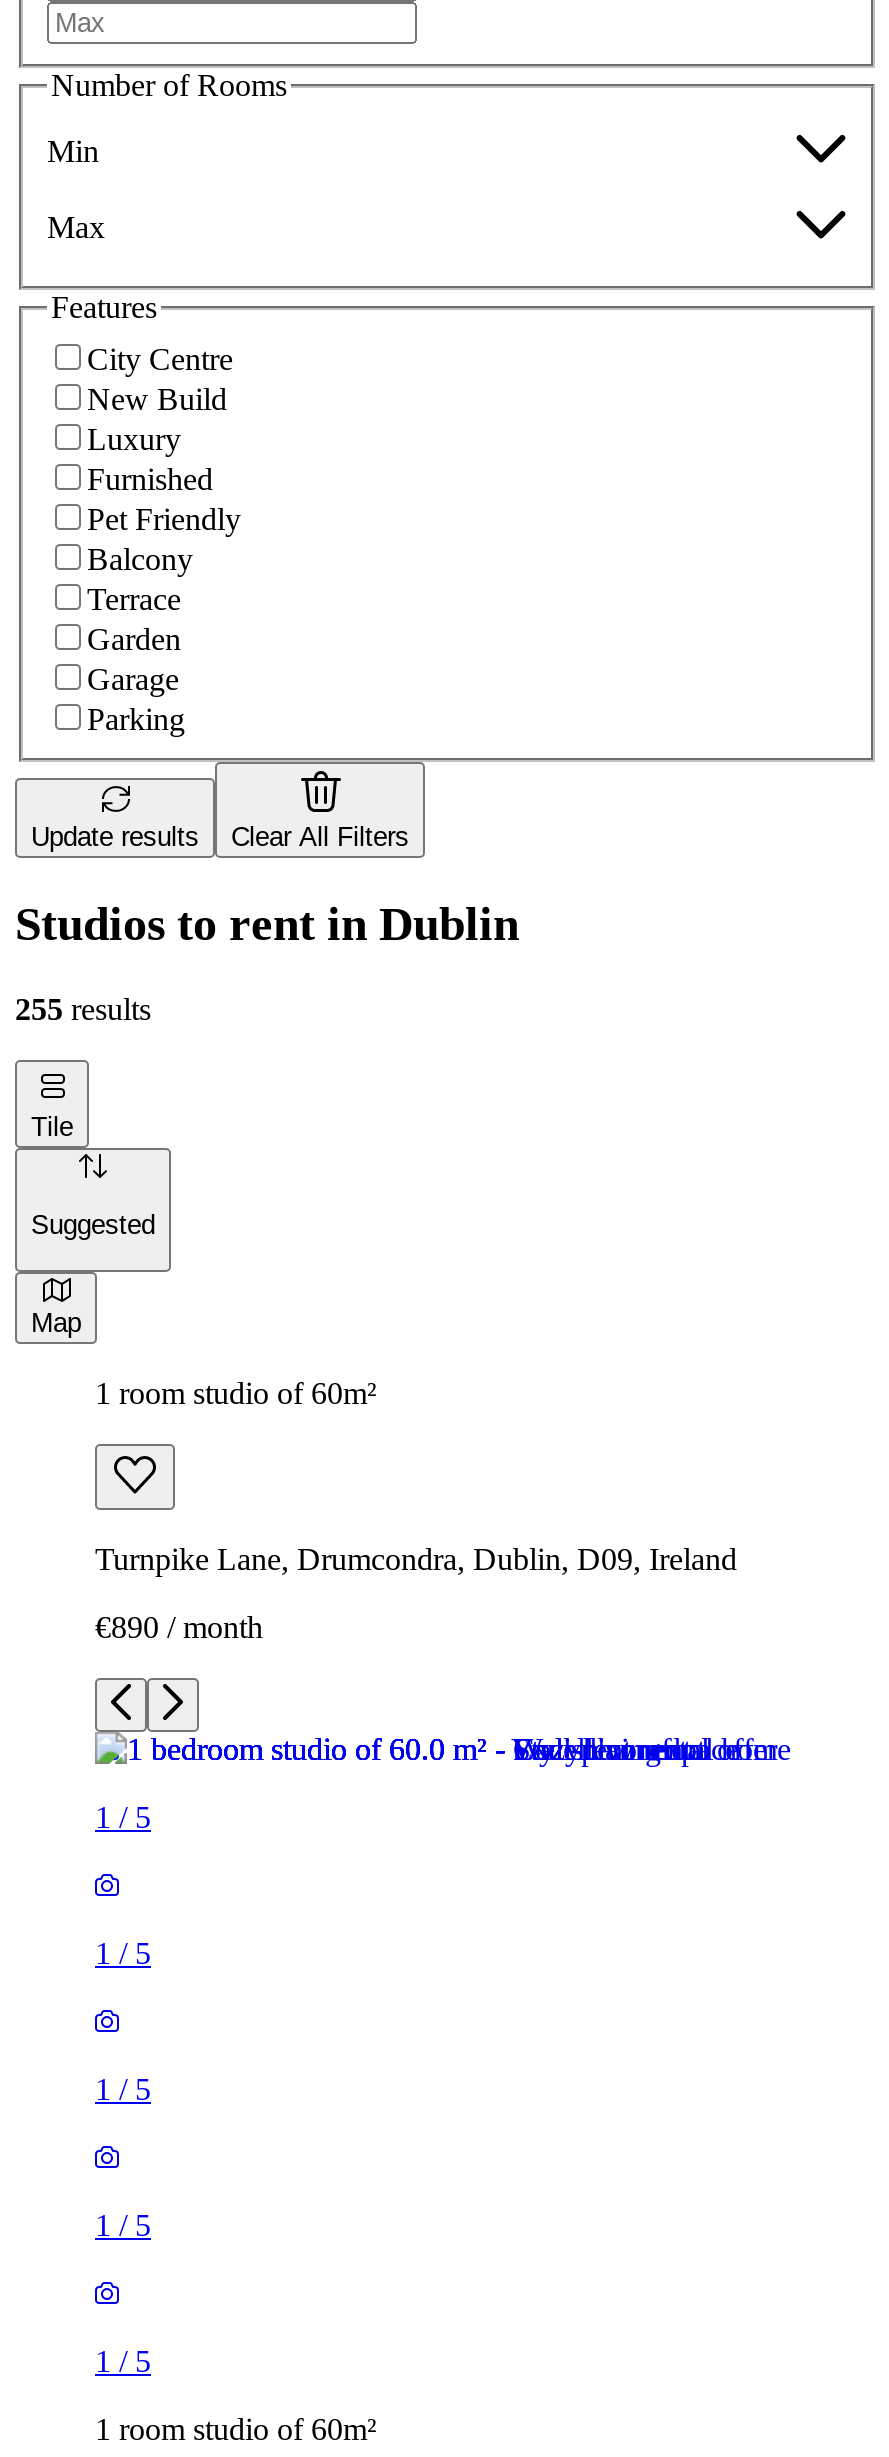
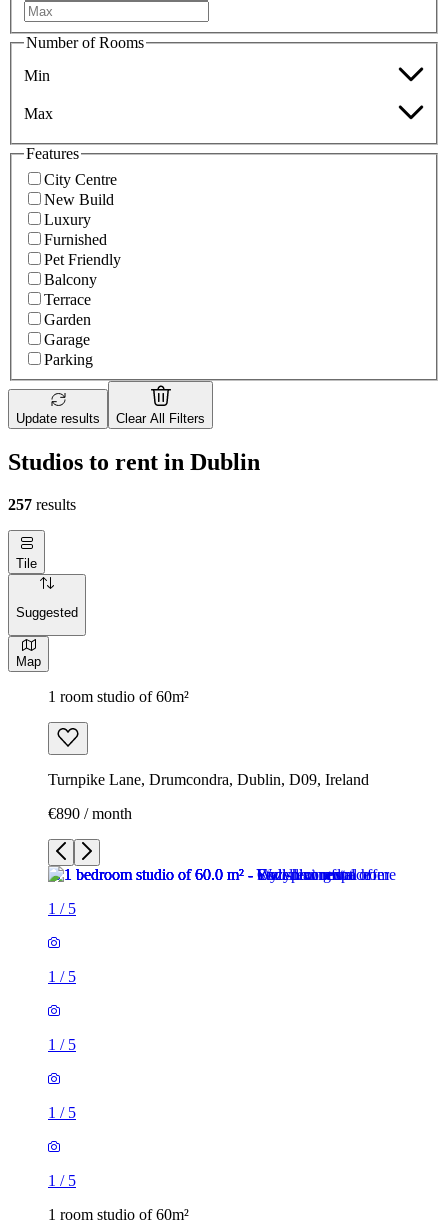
[15,992,151,1026] 255 results -> [8,496,76,513] 257 results

